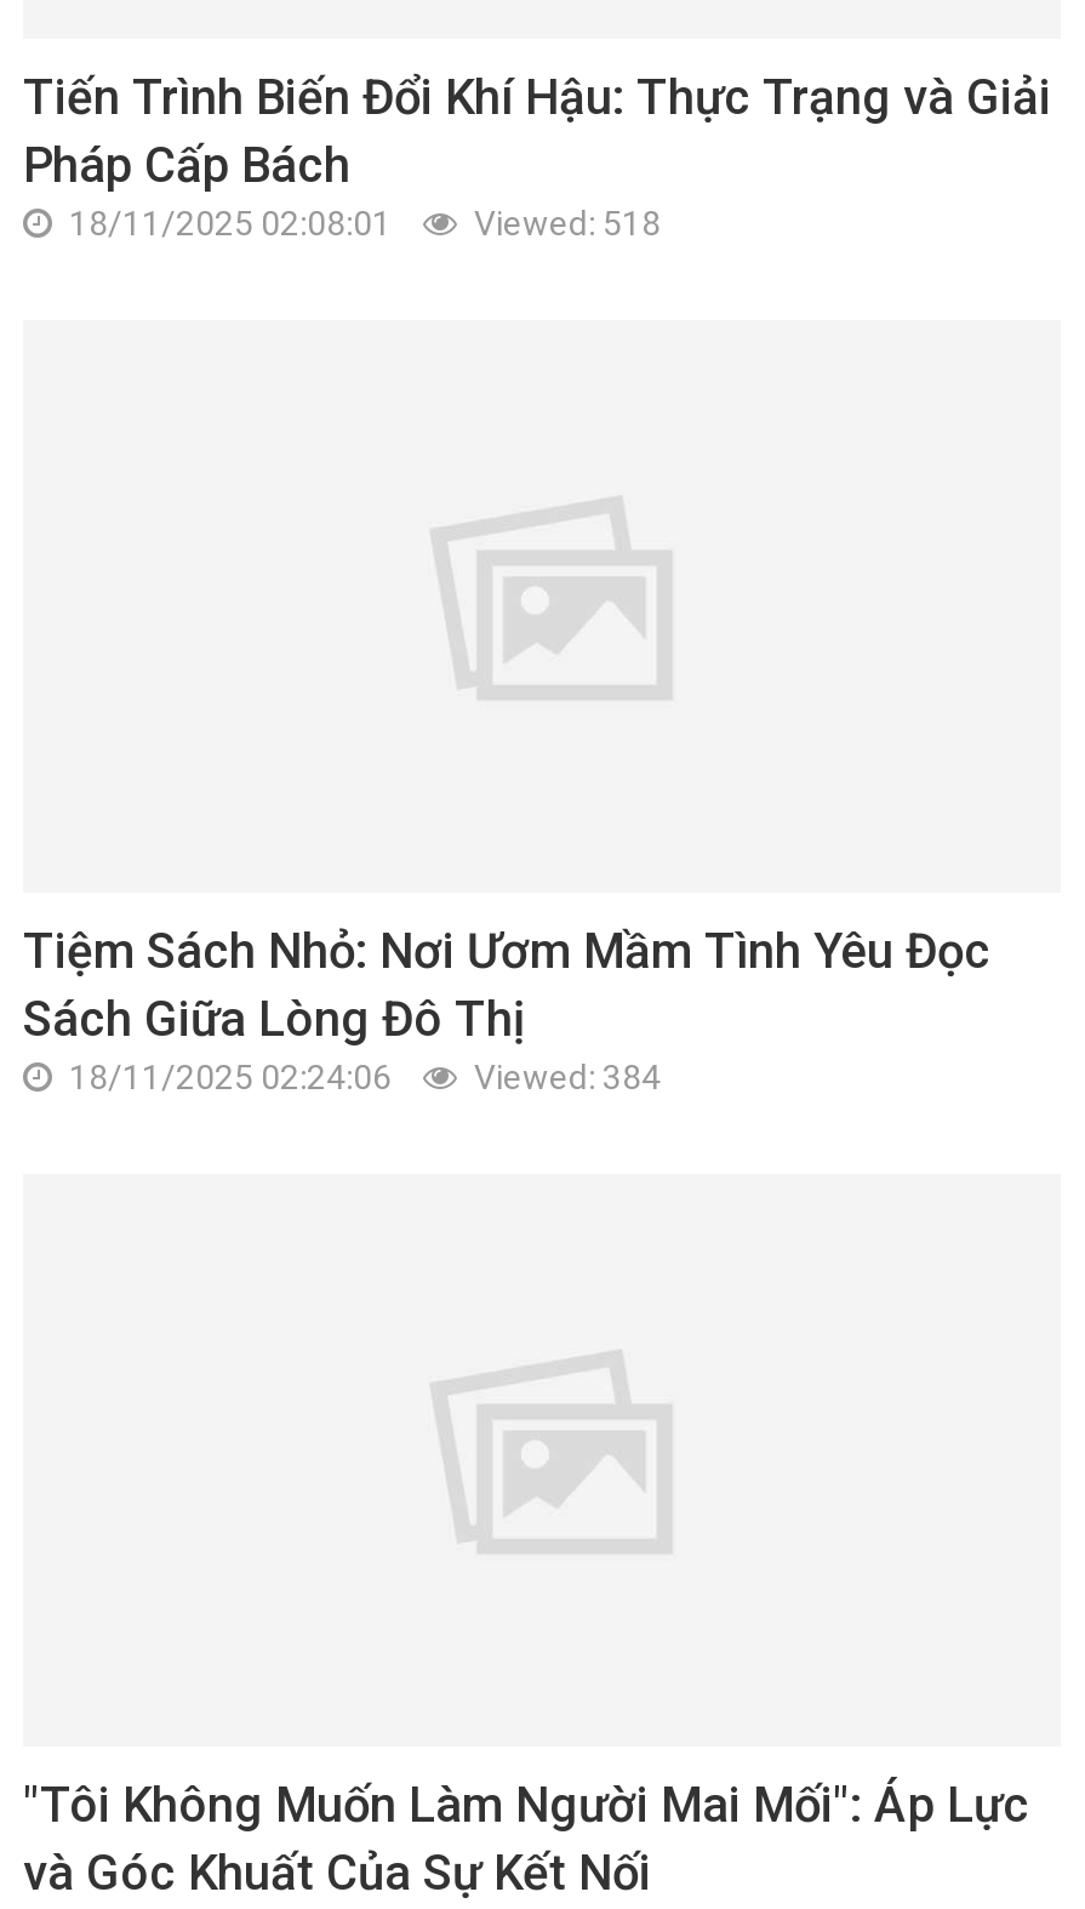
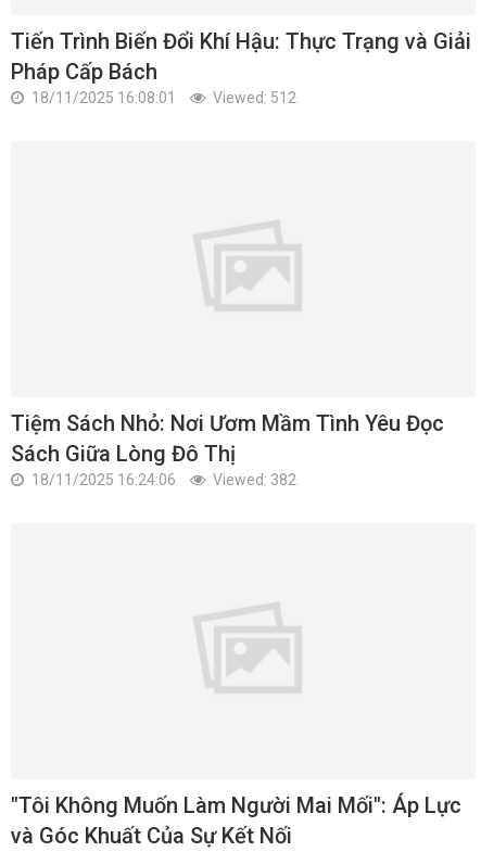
[62,203,392,242] 18/11/2025 02:08:01 -> [28,89,176,106] 18/11/2025 16:08:01
[467,203,661,242] Viewed: 518 -> [210,89,296,106] Viewed: 512
[62,1058,392,1097] 18/11/2025 02:24:06 -> [28,471,176,489] 18/11/2025 16:24:06
[467,1058,661,1097] Viewed: 384 -> [210,471,296,489] Viewed: 382

